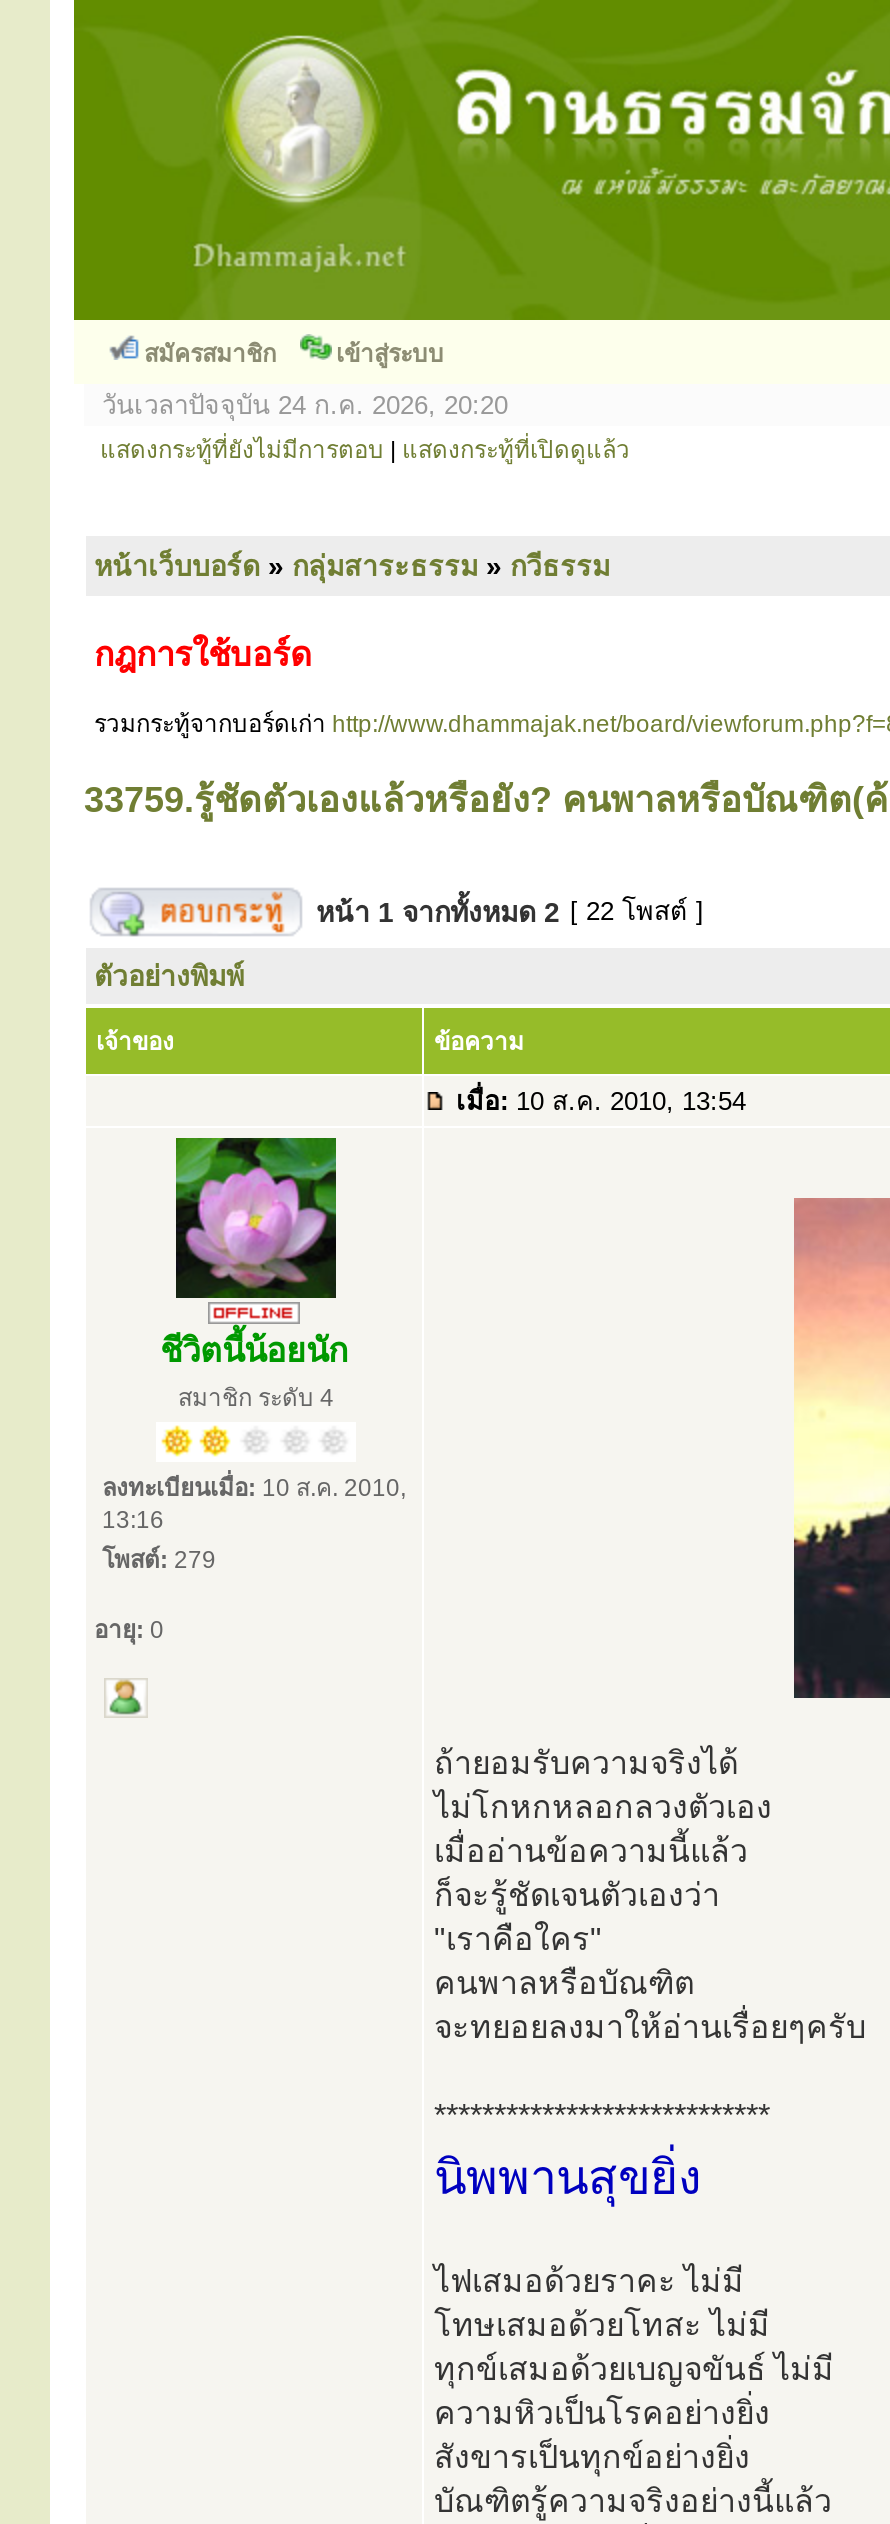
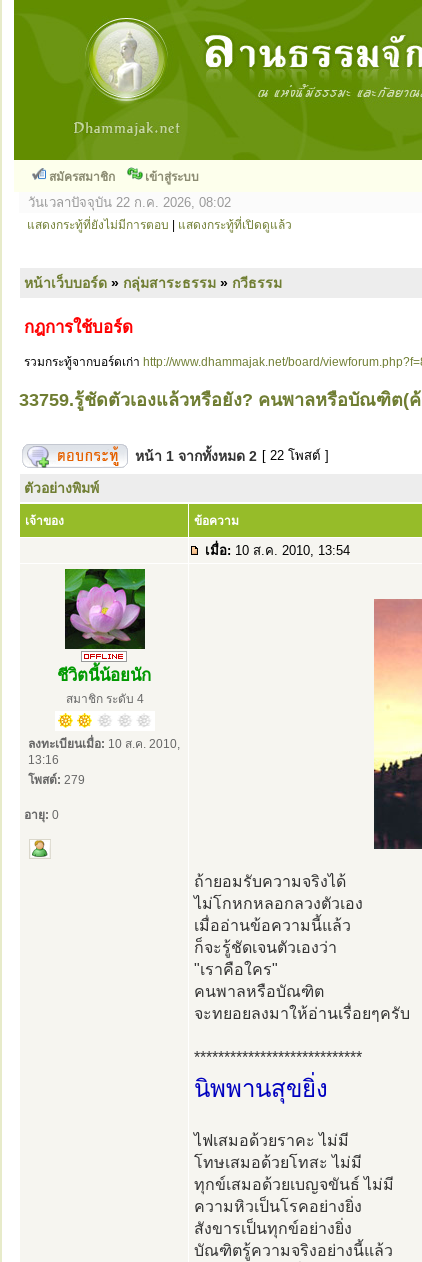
[102,390,524,420] วันเวลาปัจจุบัน 24 ก.ค. 2026, 20:20 -> [28,195,239,210] วันเวลาปัจจุบัน 22 ก.ค. 2026, 08:02

